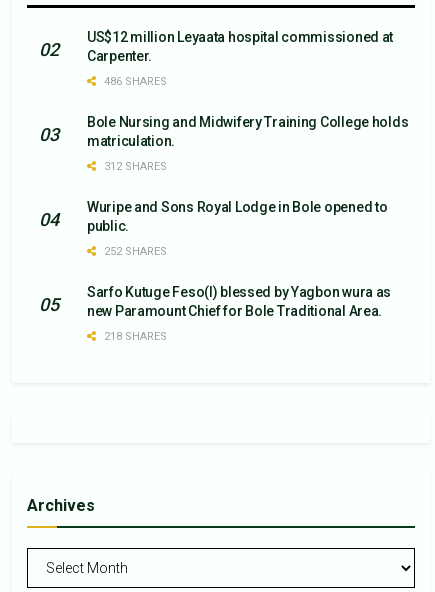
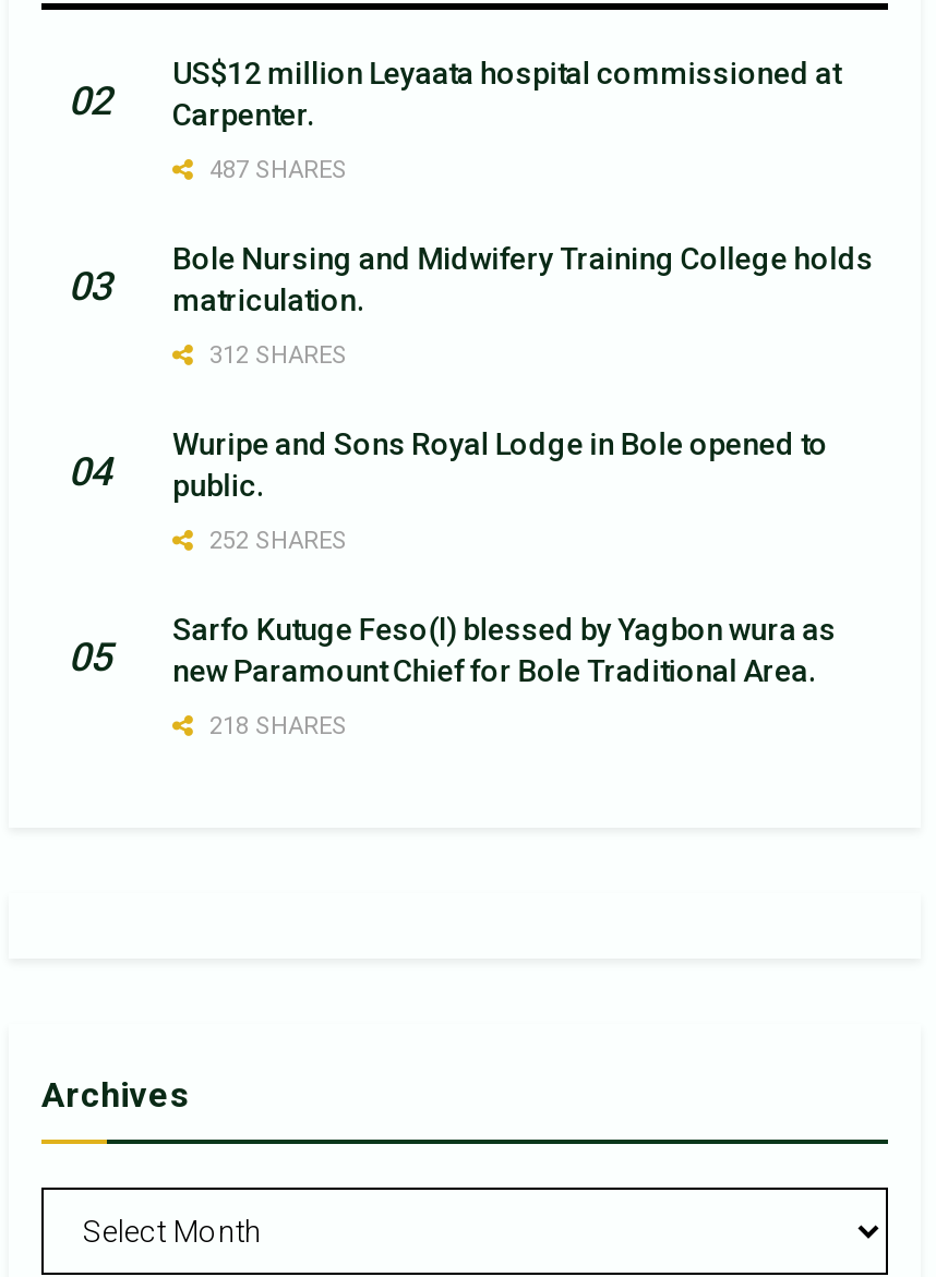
[101,75,167,88] 486 SHARES -> [203,156,347,184] 487 SHARES

